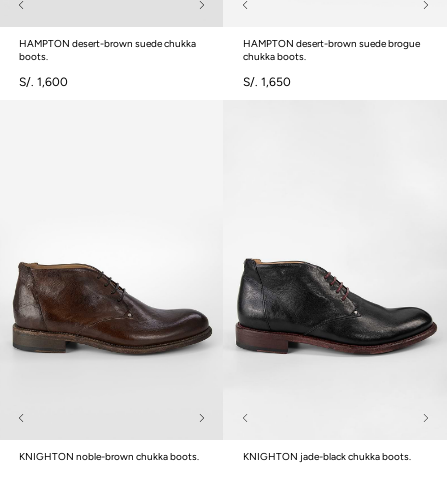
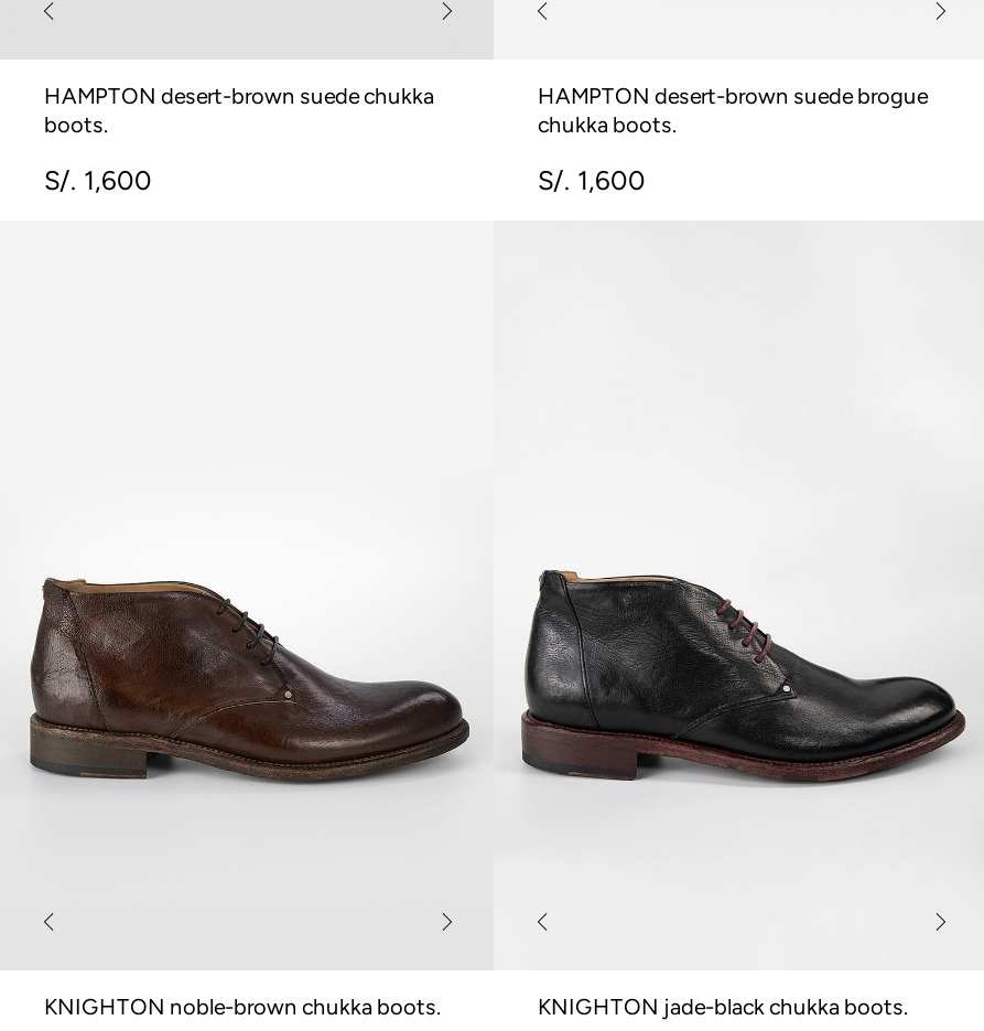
[243,75,291,89] S/. 1,650 -> [538,167,646,197] S/. 1,600

